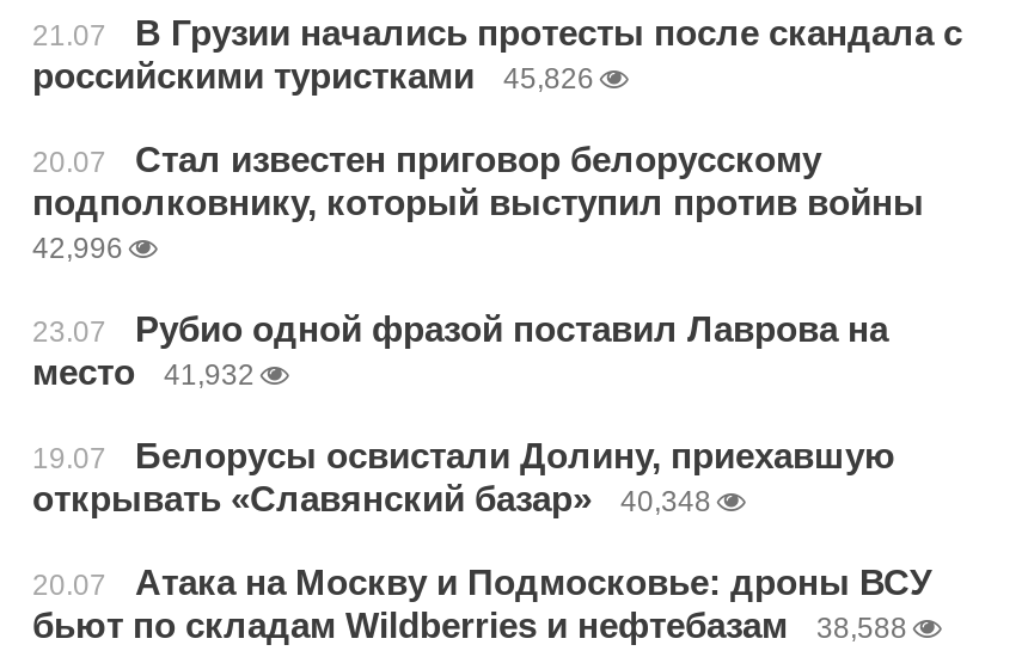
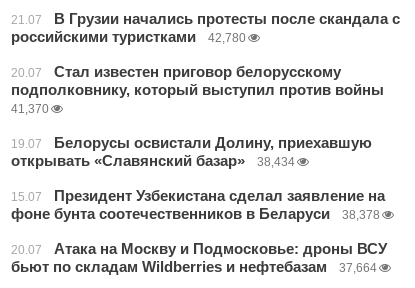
[32,54,594,95] российскими туристками 45,826 -> [11,28,246,45] российскими туристками 42,780
[32,231,888,391] 42,996 | 23.07 | Рубио одной фразой поставил Лаврова на | место | 41,932 -> [11,102,49,116] 41,370
moved [32,434,895,518] -> [11,134,372,169]: 19.07 | Белорусы освистали Долину, приехавшую | открывать «Славянский базар»
[620,484,711,518] 40,348 -> [11,155,385,222] 38,434 | 15.07 | Президент Узбекистана сделал заявление на | фоне бунта соотечественников в Беларуси | 38,378
[32,604,907,644] бьют по складам Wildberries и нефтебазам 38,588 -> [11,258,377,275] бьют по складам Wildberries и нефтебазам 37,664

